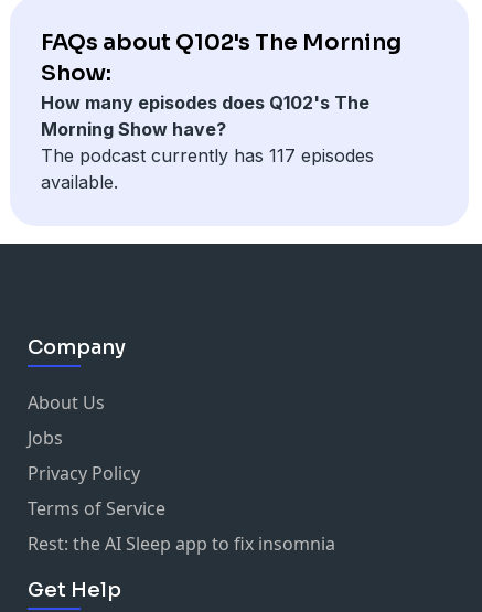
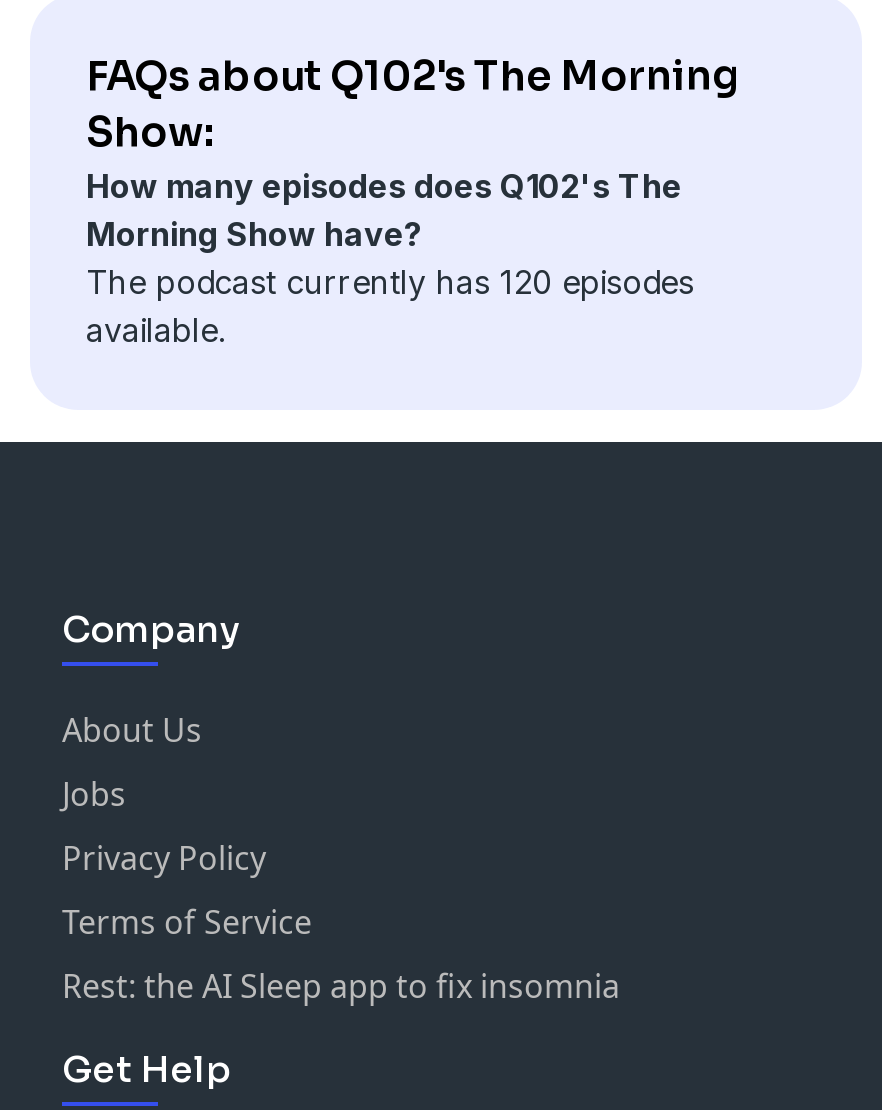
[41,144,374,166] The podcast currently has 117 episodes -> [86,262,694,302] The podcast currently has 120 episodes

